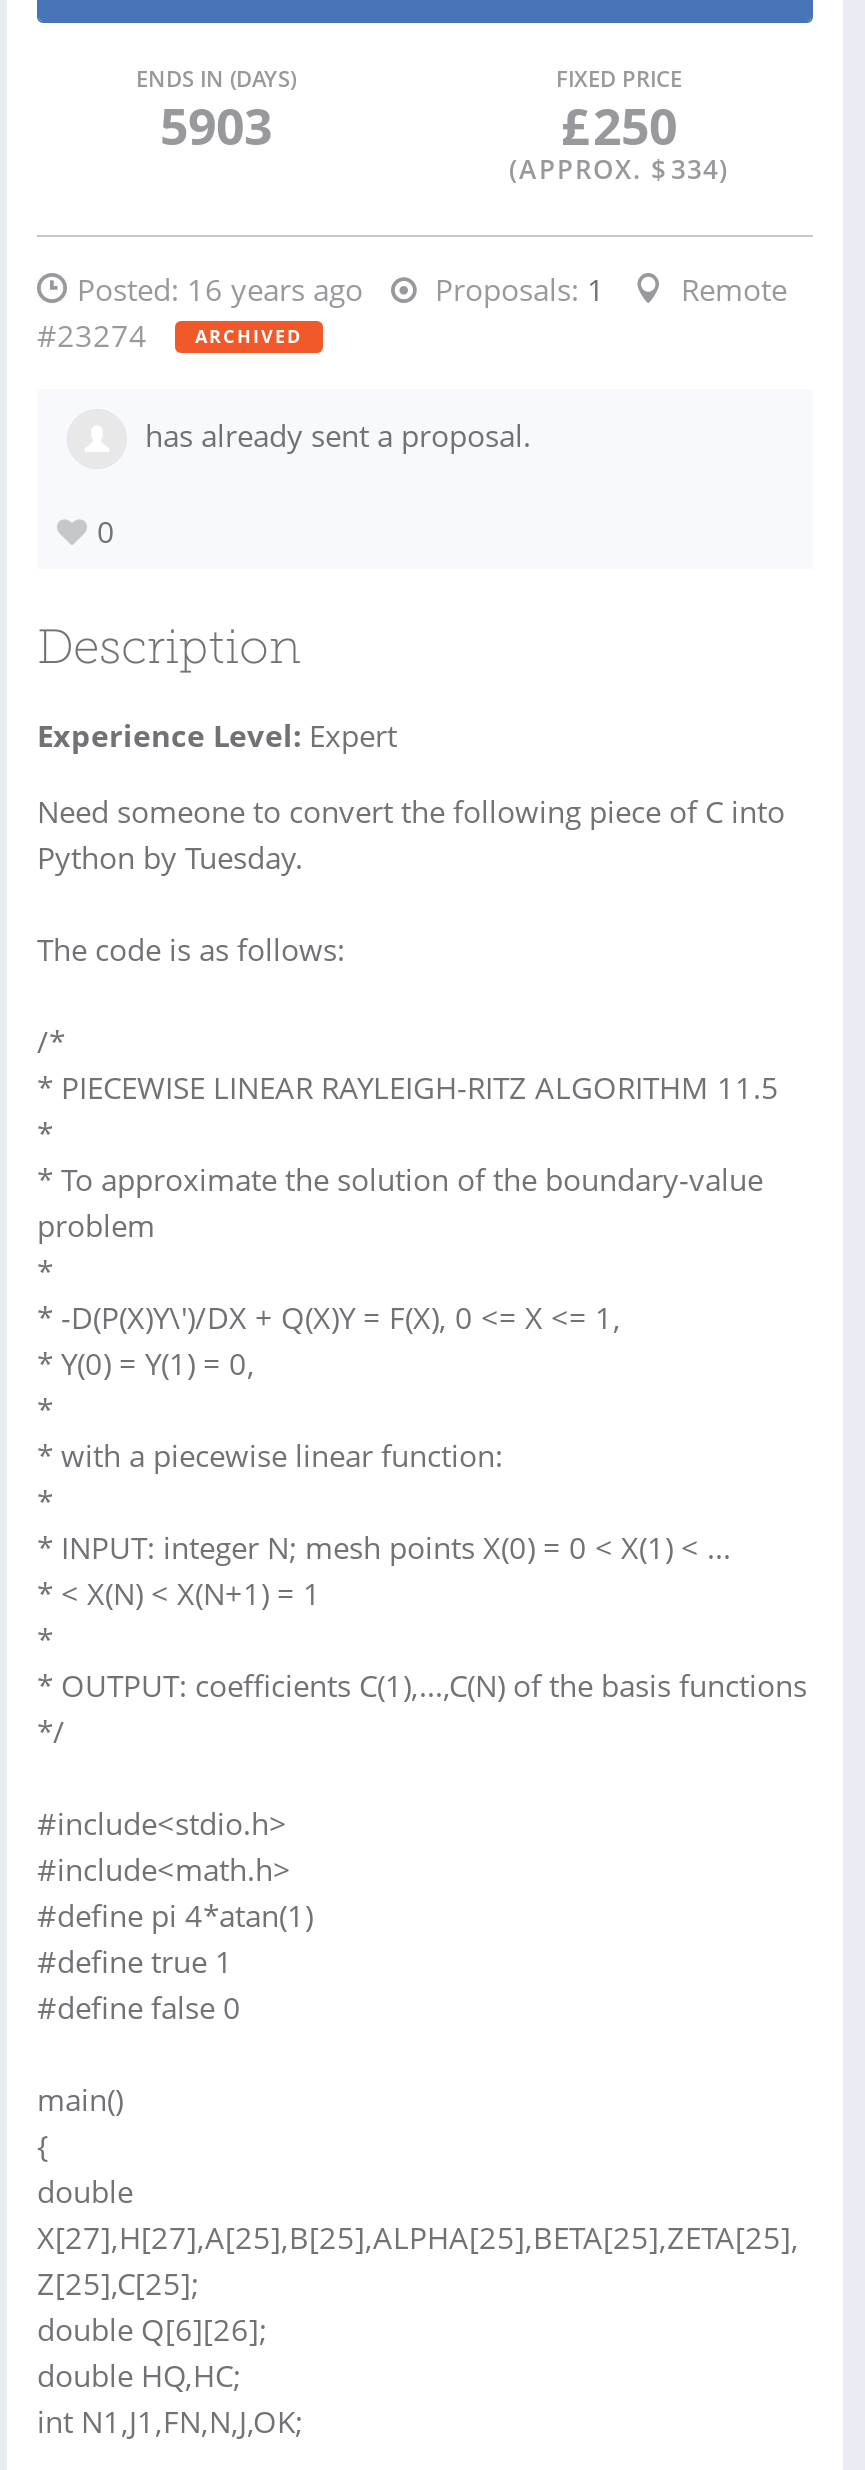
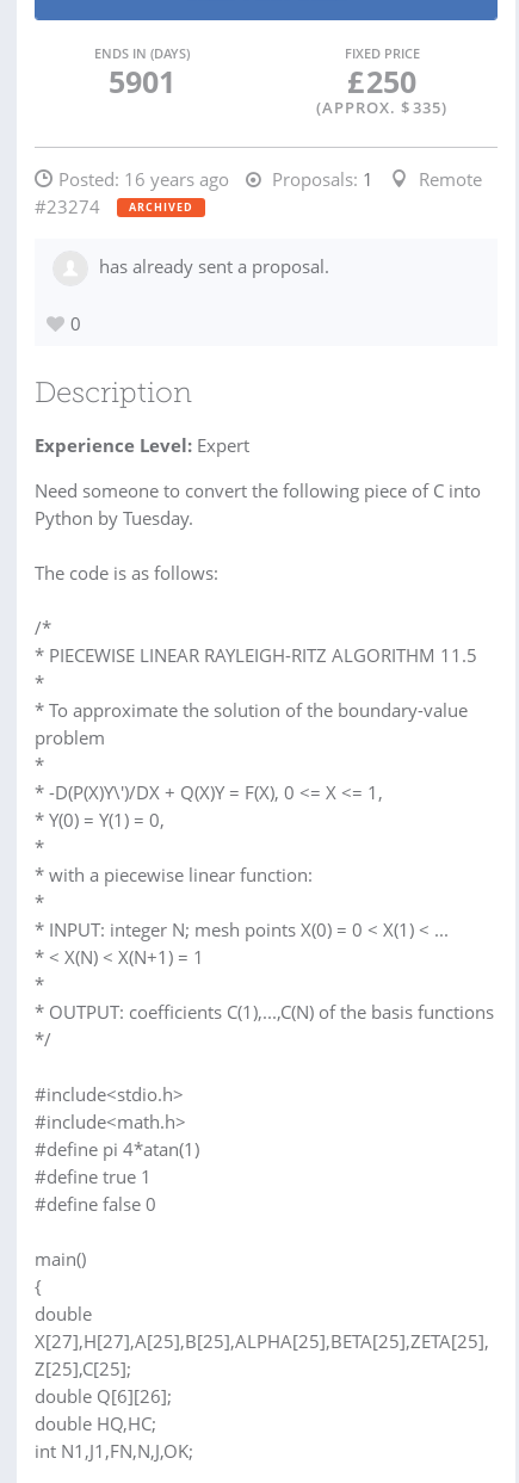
[160,91,272,159] 5903 -> [108,61,175,101] 5901
[509,151,729,187] (APPROX. $ 334) -> [316,97,447,118] (APPROX. $ 335)

